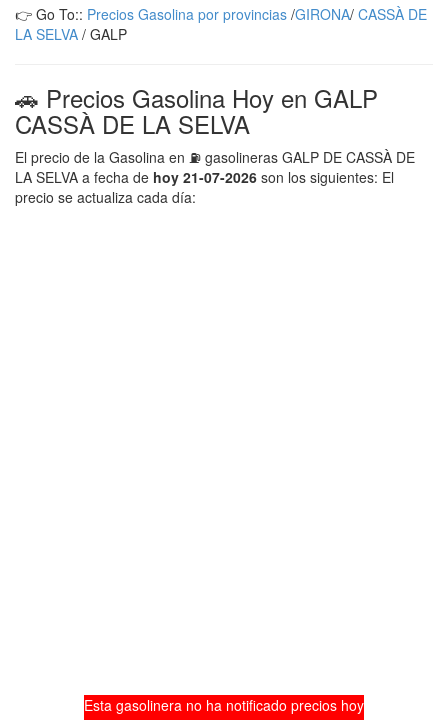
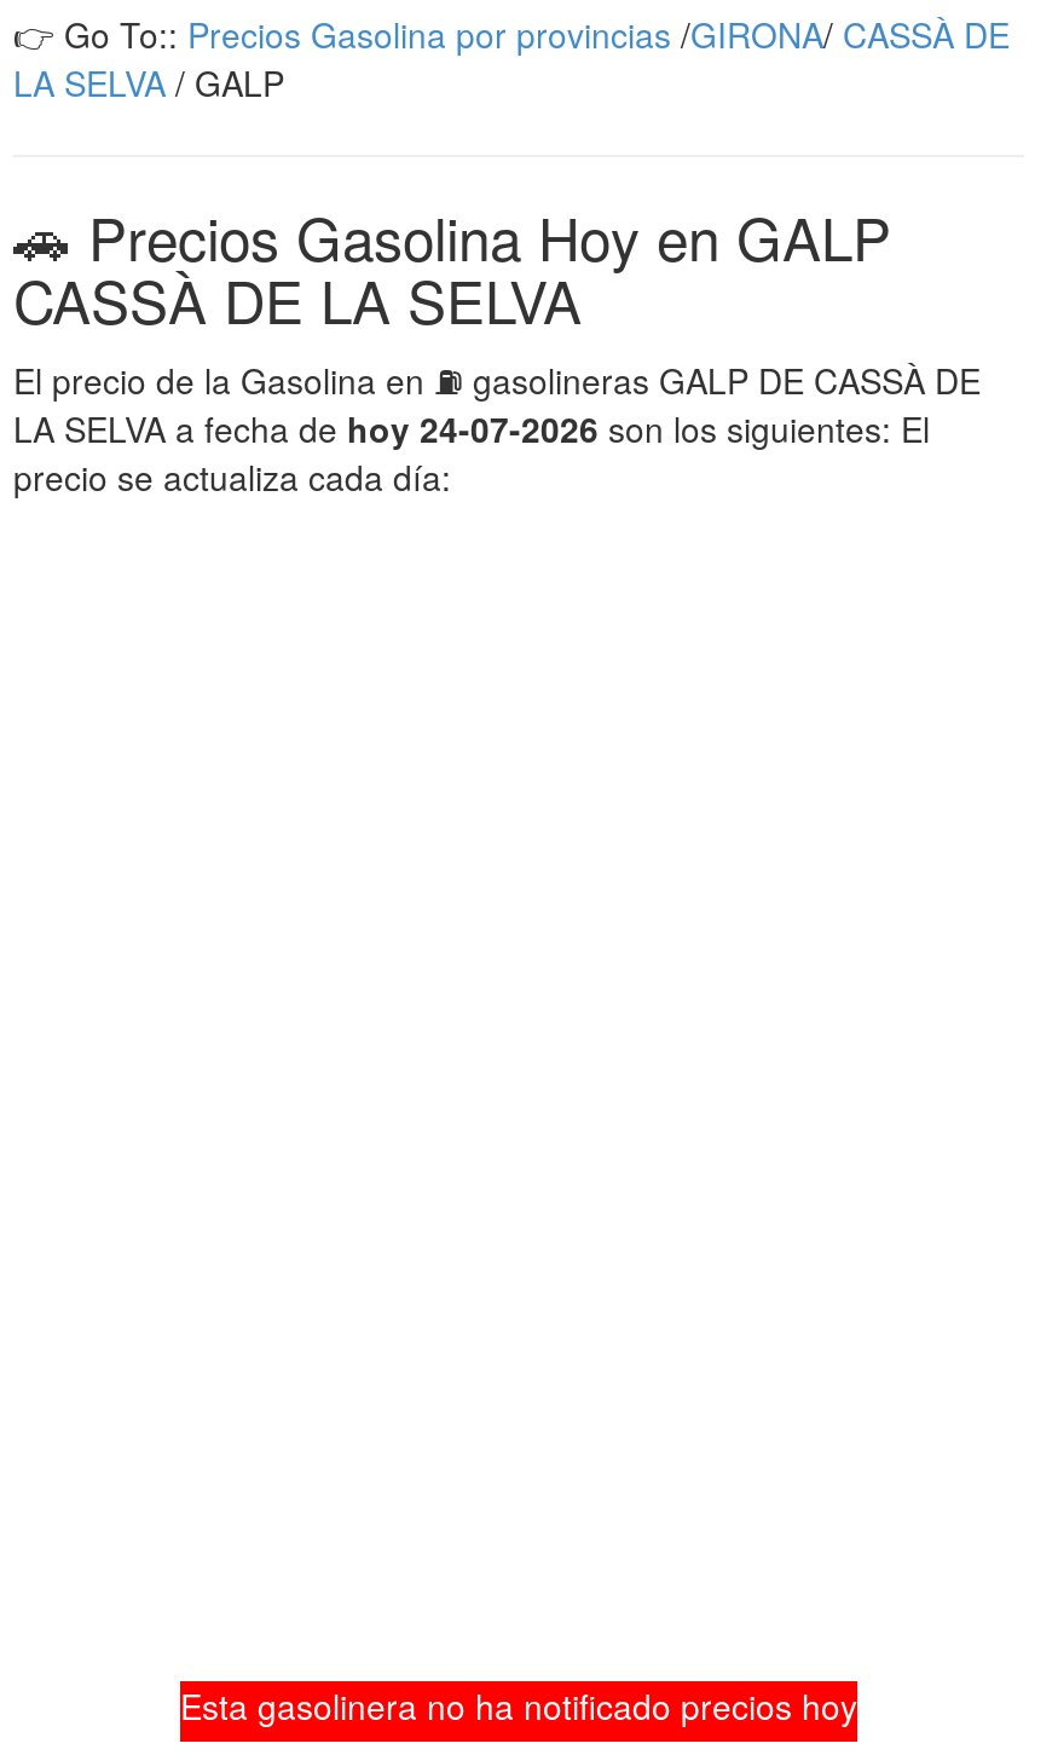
[15,167,394,187] LA SELVA a fecha de hoy 21-07-2026 son los siguientes: El -> [13,404,930,452] LA SELVA a fecha de hoy 24-07-2026 son los siguientes: El

